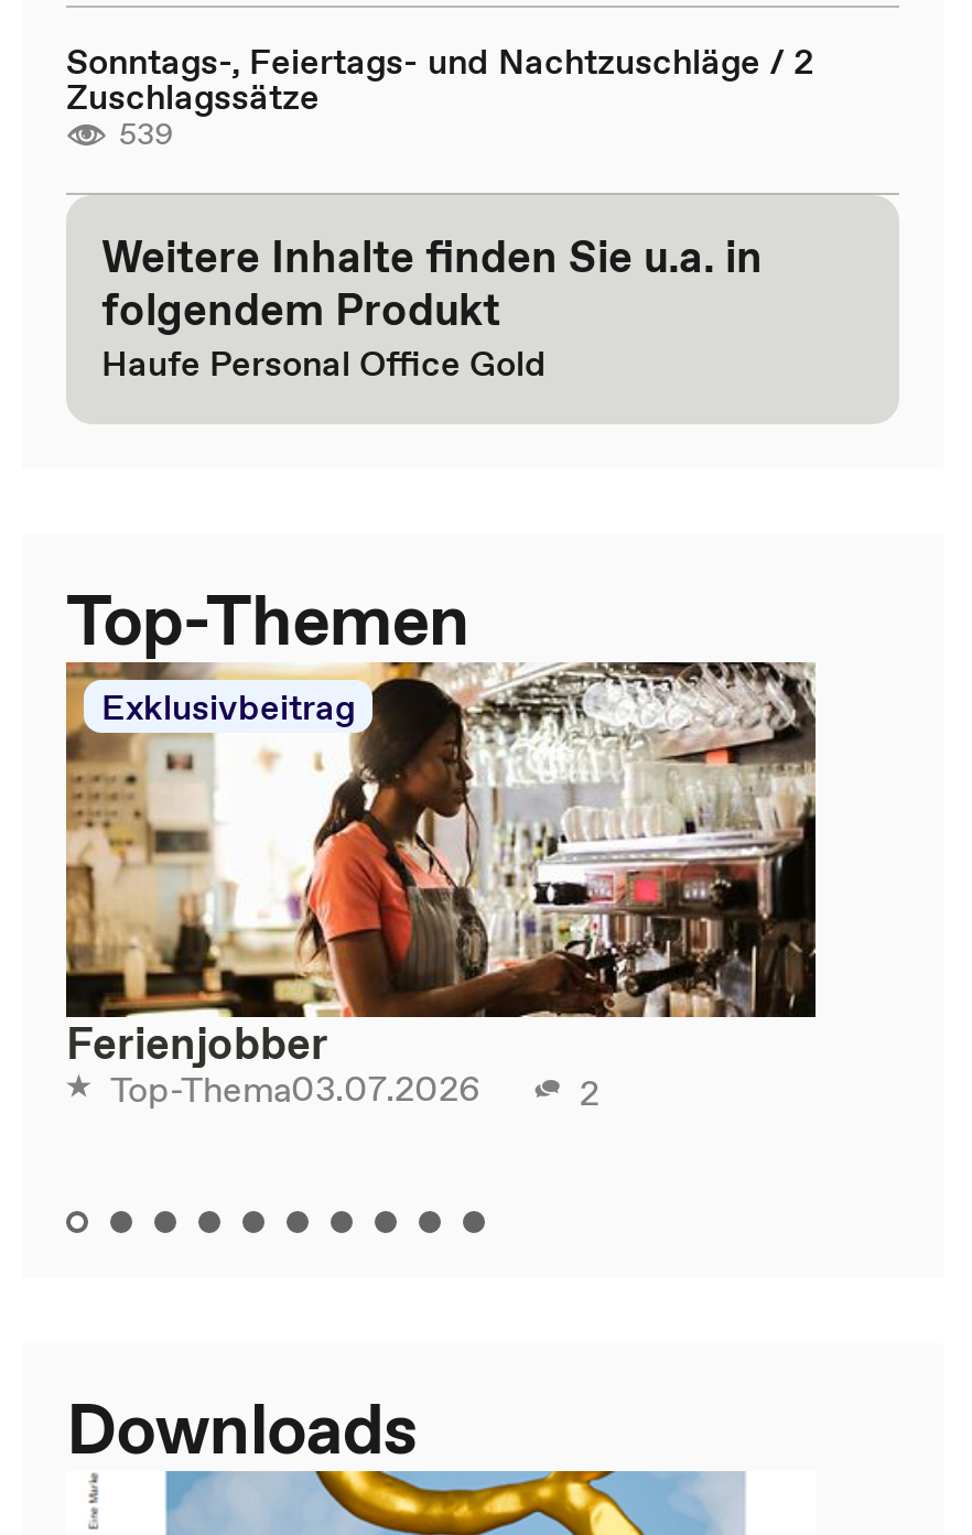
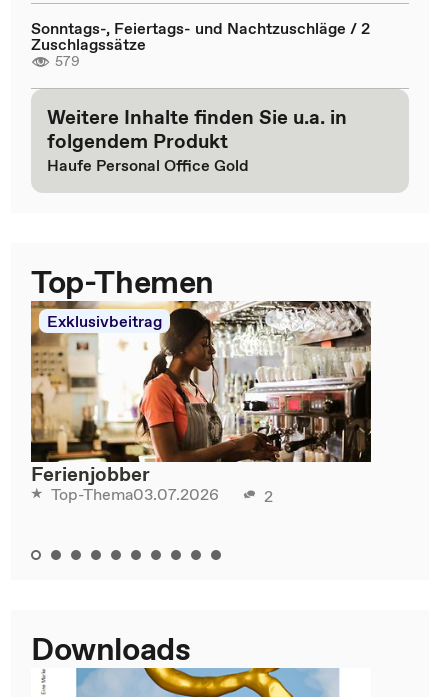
[119,110,174,154] 539 -> [55,50,80,70] 579

